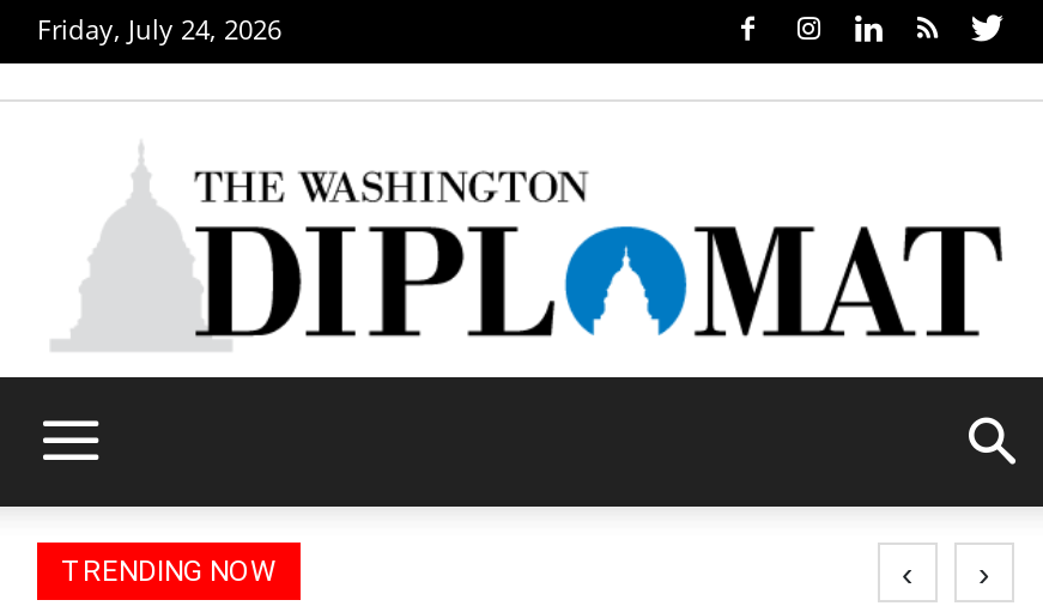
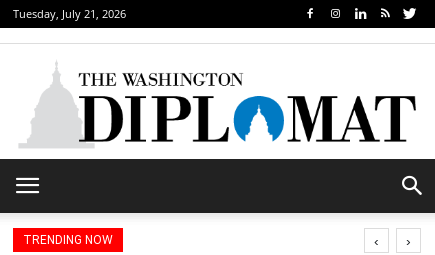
[37,11,281,47] Friday, July 24, 2026 -> [13,6,126,21] Tuesday, July 21, 2026

